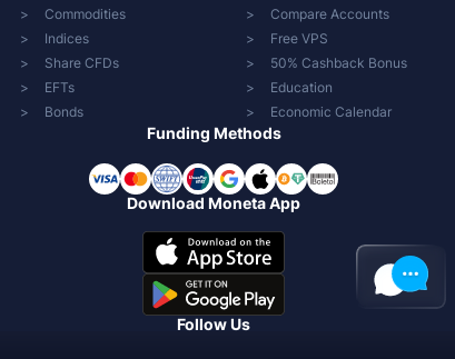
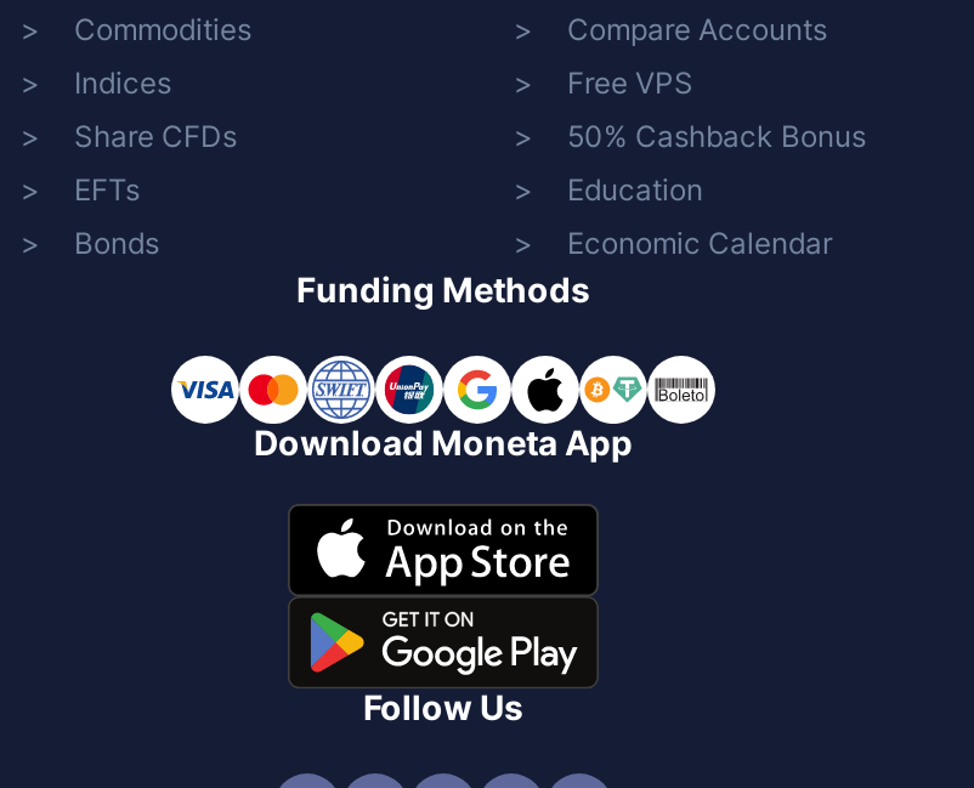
[356,245,429,298] [image] -> none

